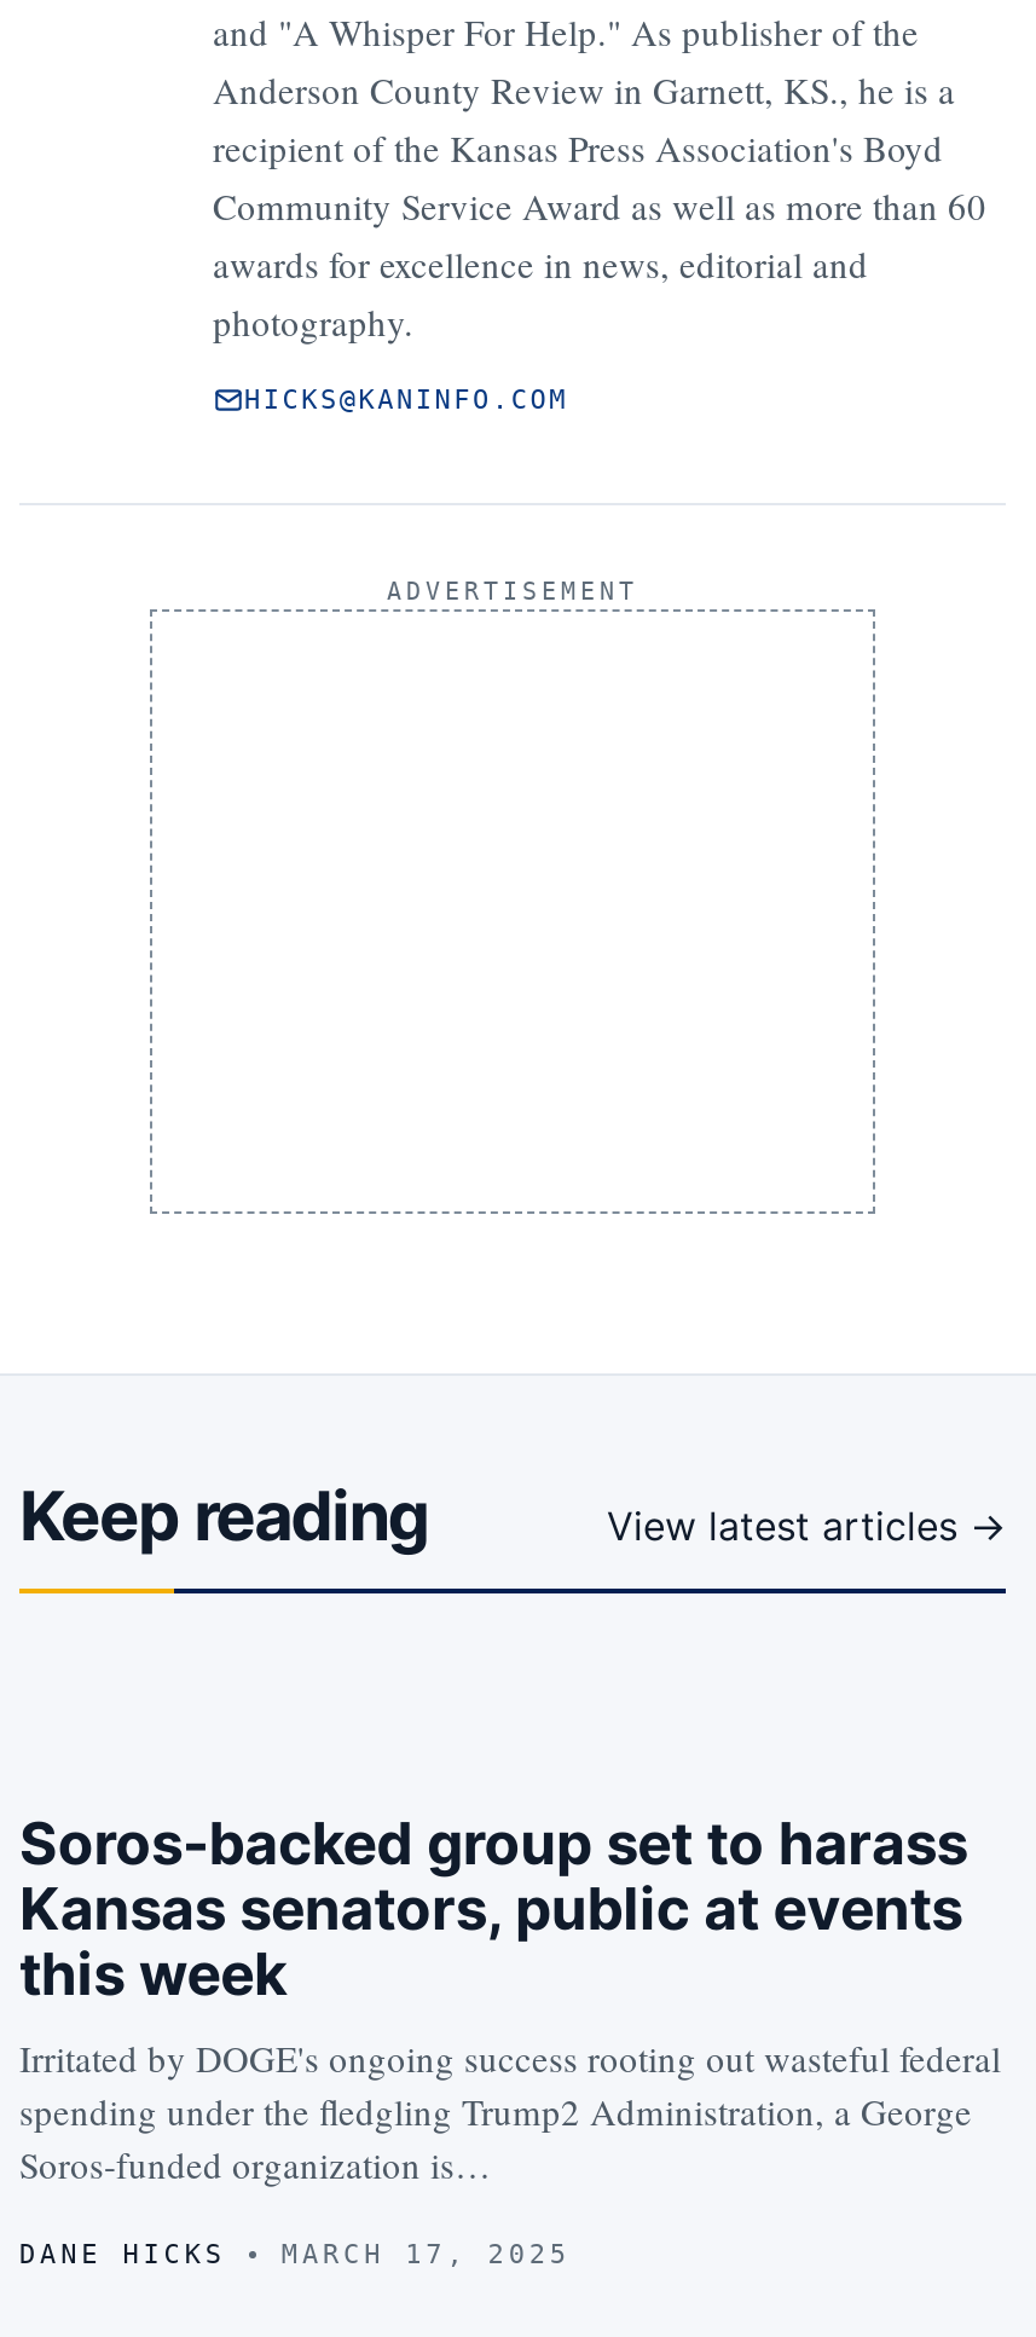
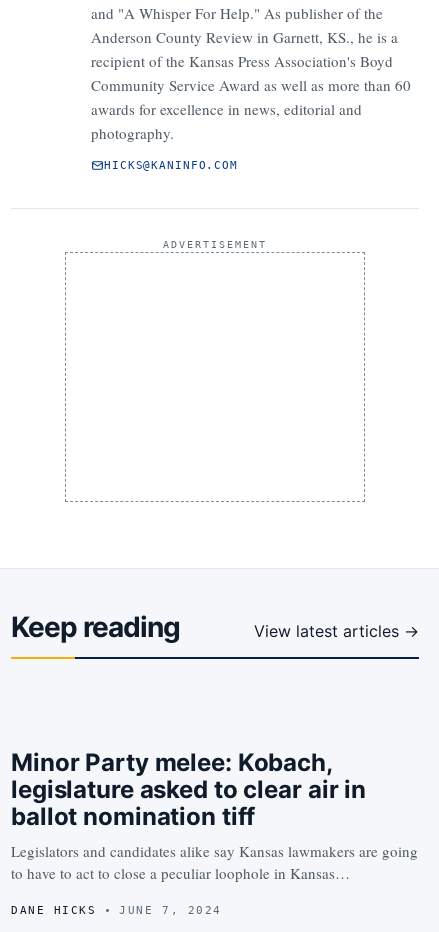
[19,1808,1001,2188] Soros-backed group set to harass | Kansas senators, public at events | this week | Irritated by DOGE's ongoing success rooting out wasteful federal | spending under the fledgling Trump2 Administration, a George | Soros-funded organization is… -> [11,748,418,883] Minor Party melee: Kobach, | legislature asked to clear air in | ballot nomination tiff | Legislators and candidates alike say Kansas lawmakers are going | to have to act to close a peculiar loophole in Kansas…
[19,2239,571,2270] DANE HICKS MARCH 17, 2025 -> [11,904,222,917] DANE HICKS JUNE 7, 2024

